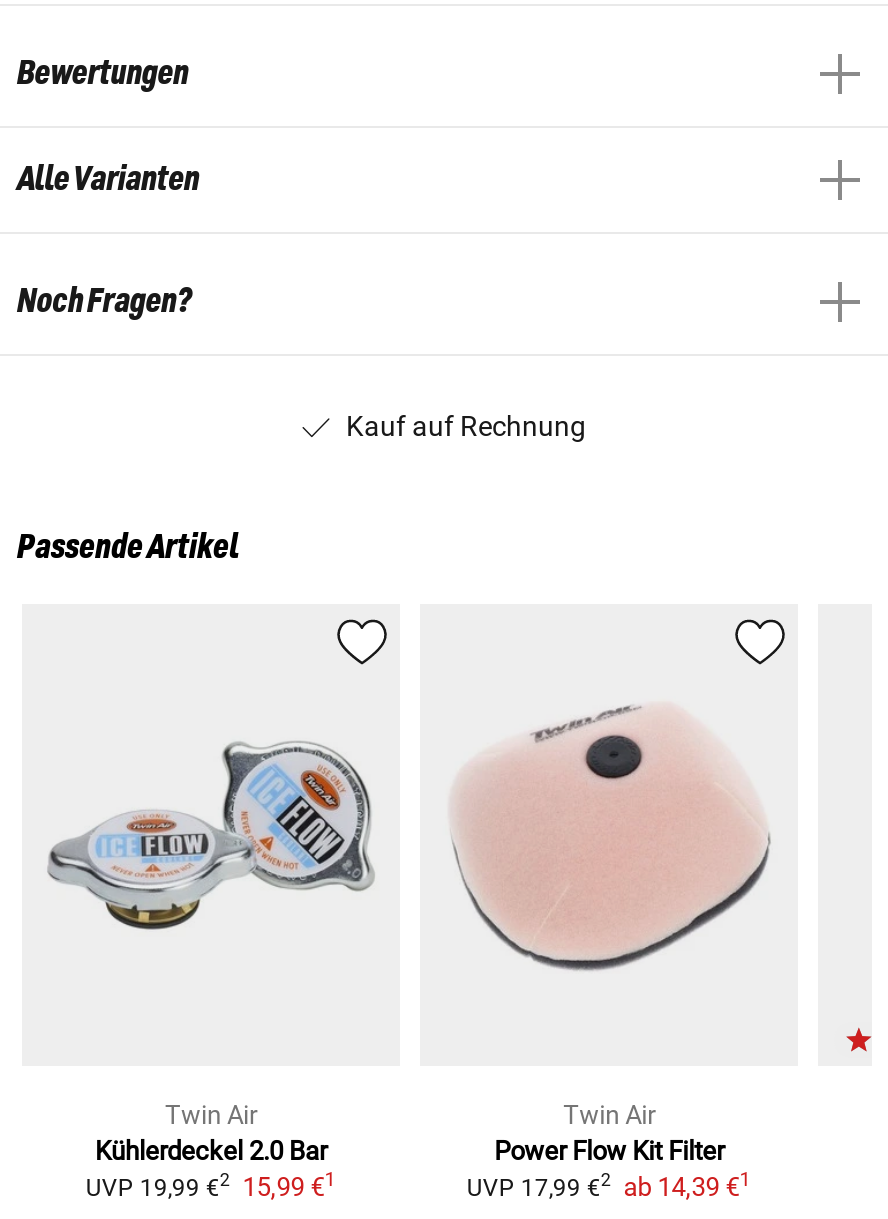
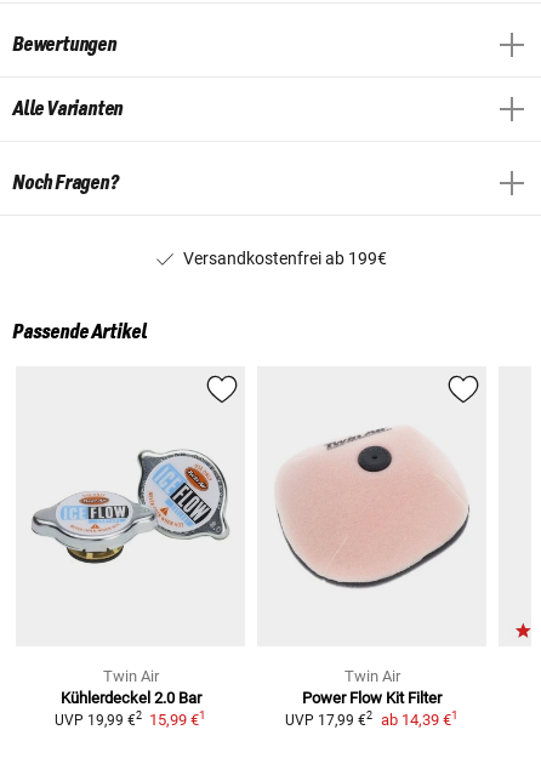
[346,410,586,442] Kauf auf Rechnung -> [183,248,387,268] Versandkostenfrei ab 199€

